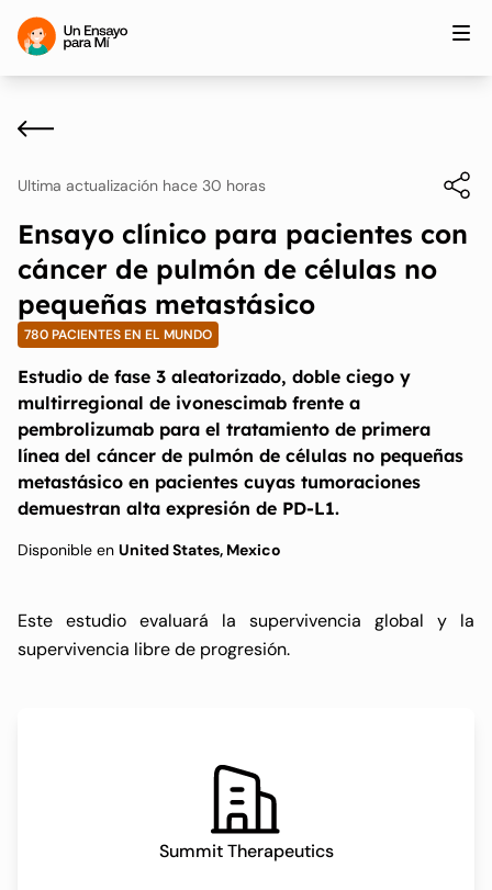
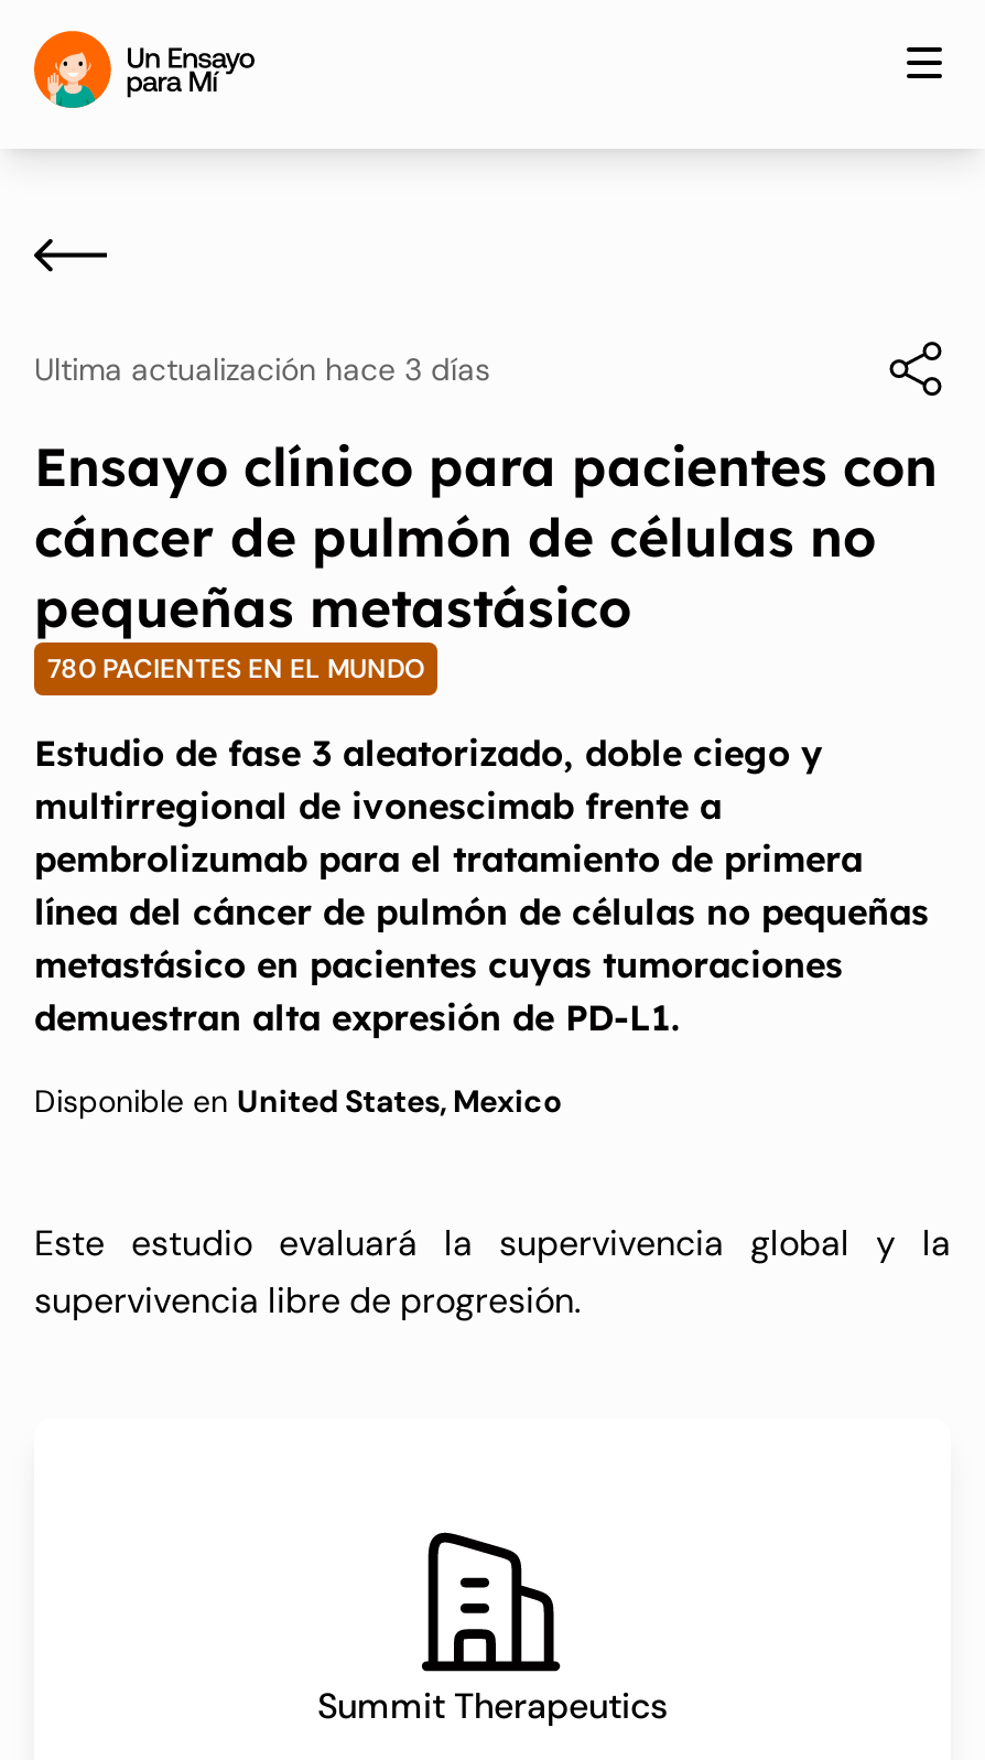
[18,175,266,195] Ultima actualización hace 30 horas -> [34,348,490,388] Ultima actualización hace 3 días

